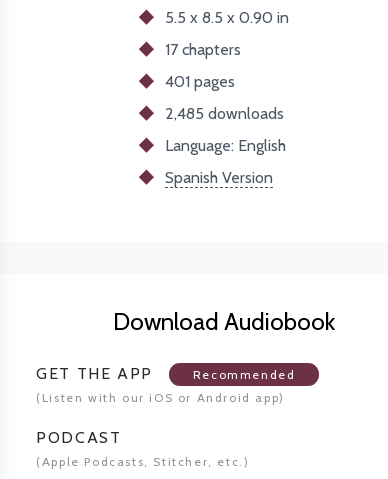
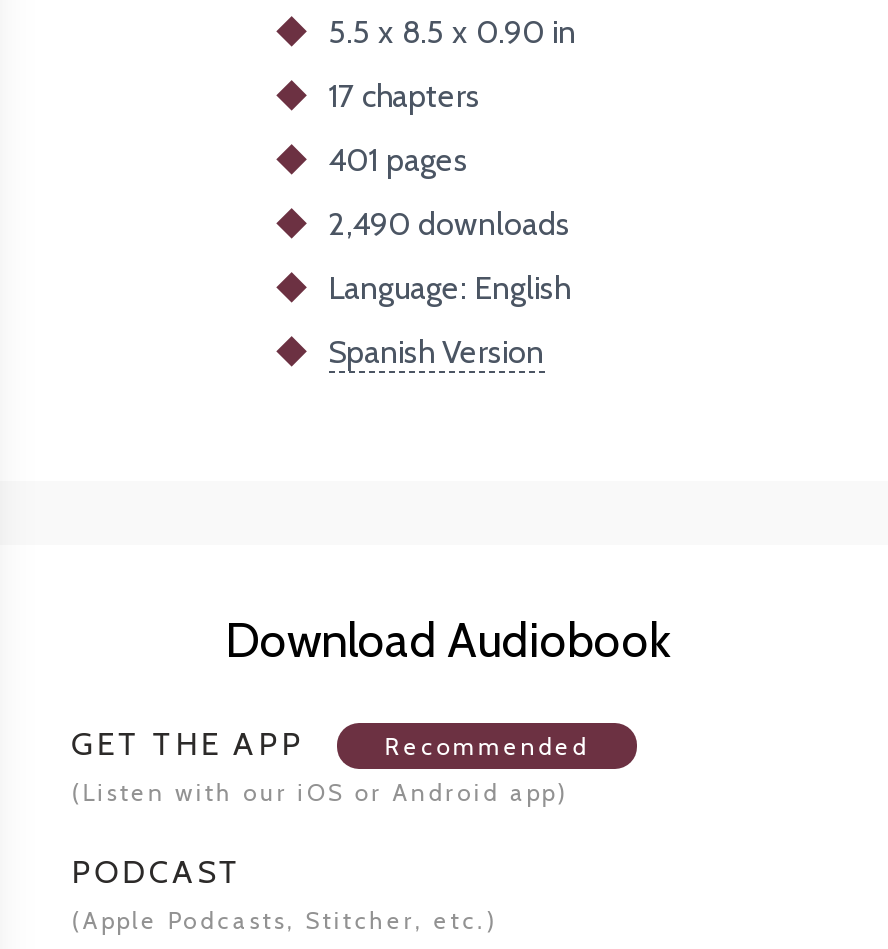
[164,104,283,123] 2,485 downloads -> [328,204,570,242] 2,490 downloads

